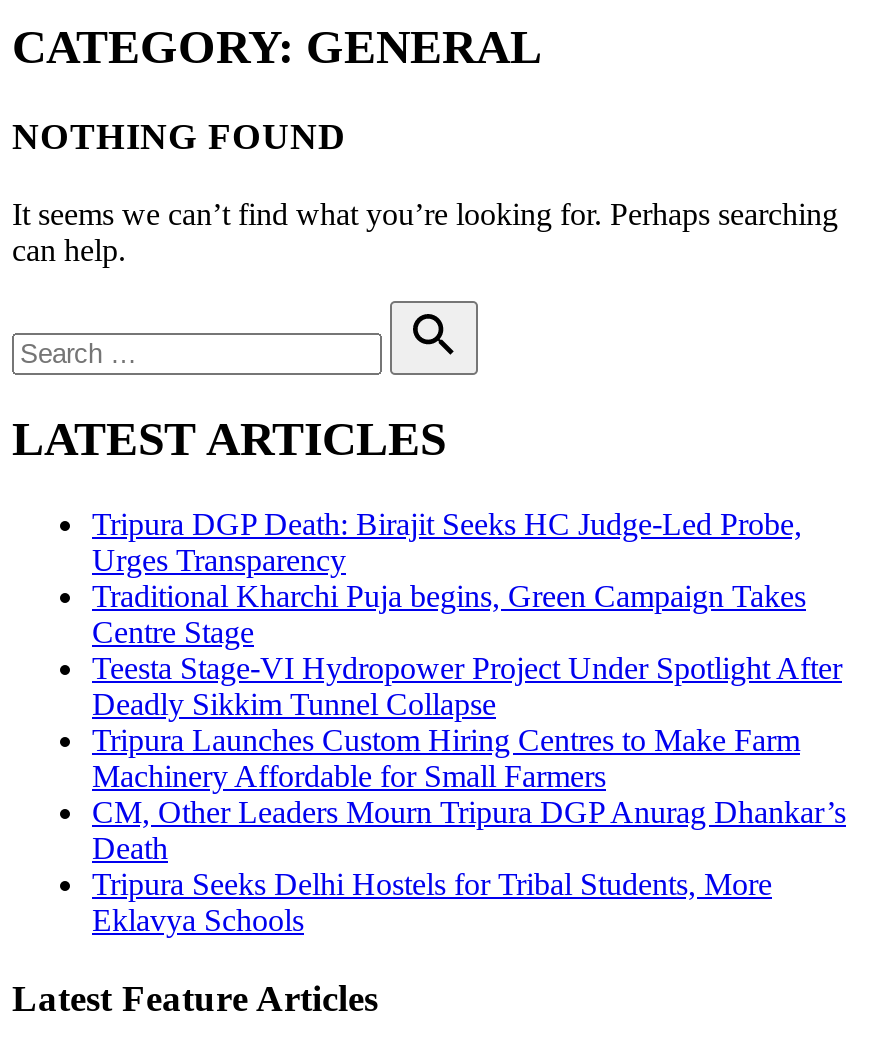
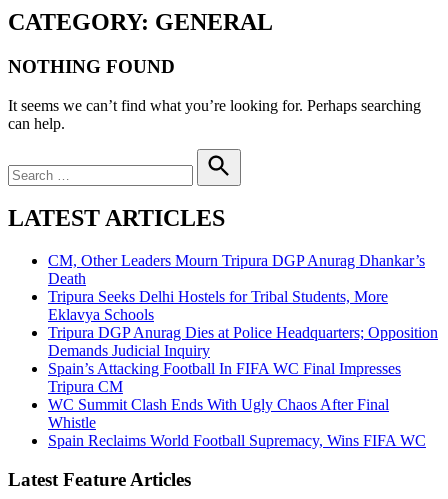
[92,508,842,794] Tripura DGP Death: Birajit Seeks HC Judge-Led Probe, | Urges Transparency | Traditional Kharchi Puja begins, Green Campaign Takes | Centre Stage | Teesta Stage-VI Hydropower Project Under Spotlight After | Deadly Sikkim Tunnel Collapse | Tripura Launches Custom Hiring Centres to Make Farm | Machinery Affordable for Small Farmers -> none
moved [92,796,846,938] -> [48,252,425,323]: CM, Other Leaders Mourn Tripura DGP Anurag Dhankar’s | Death | Tripura Seeks Delhi Hostels for Tribal Students, More | Eklavya Schools
none -> [48,324,438,449] Tripura DGP Anurag Dies at Police Headquarters; Opposition | Demands Judicial Inquiry | Spain’s Attacking Football In FIFA WC Final Impresses | Tripura CM | WC Summit Clash Ends With Ugly Chaos After Final | Whistle | Spain Reclaims World Football Supremacy, Wins FIFA WC

